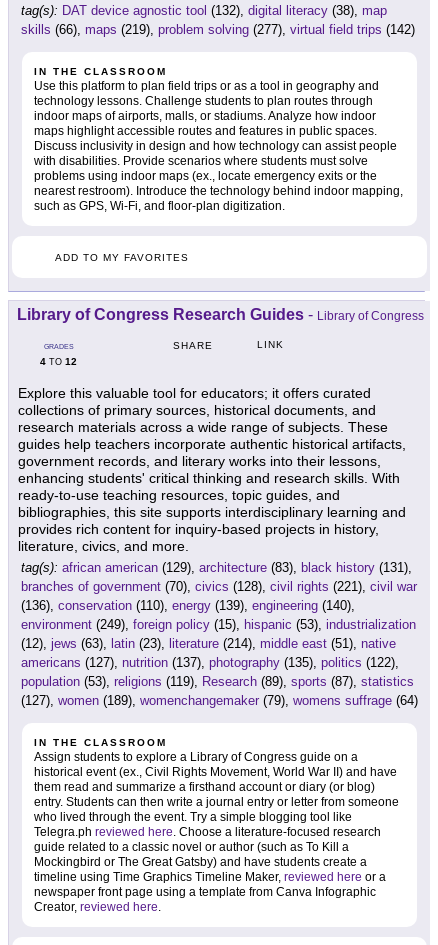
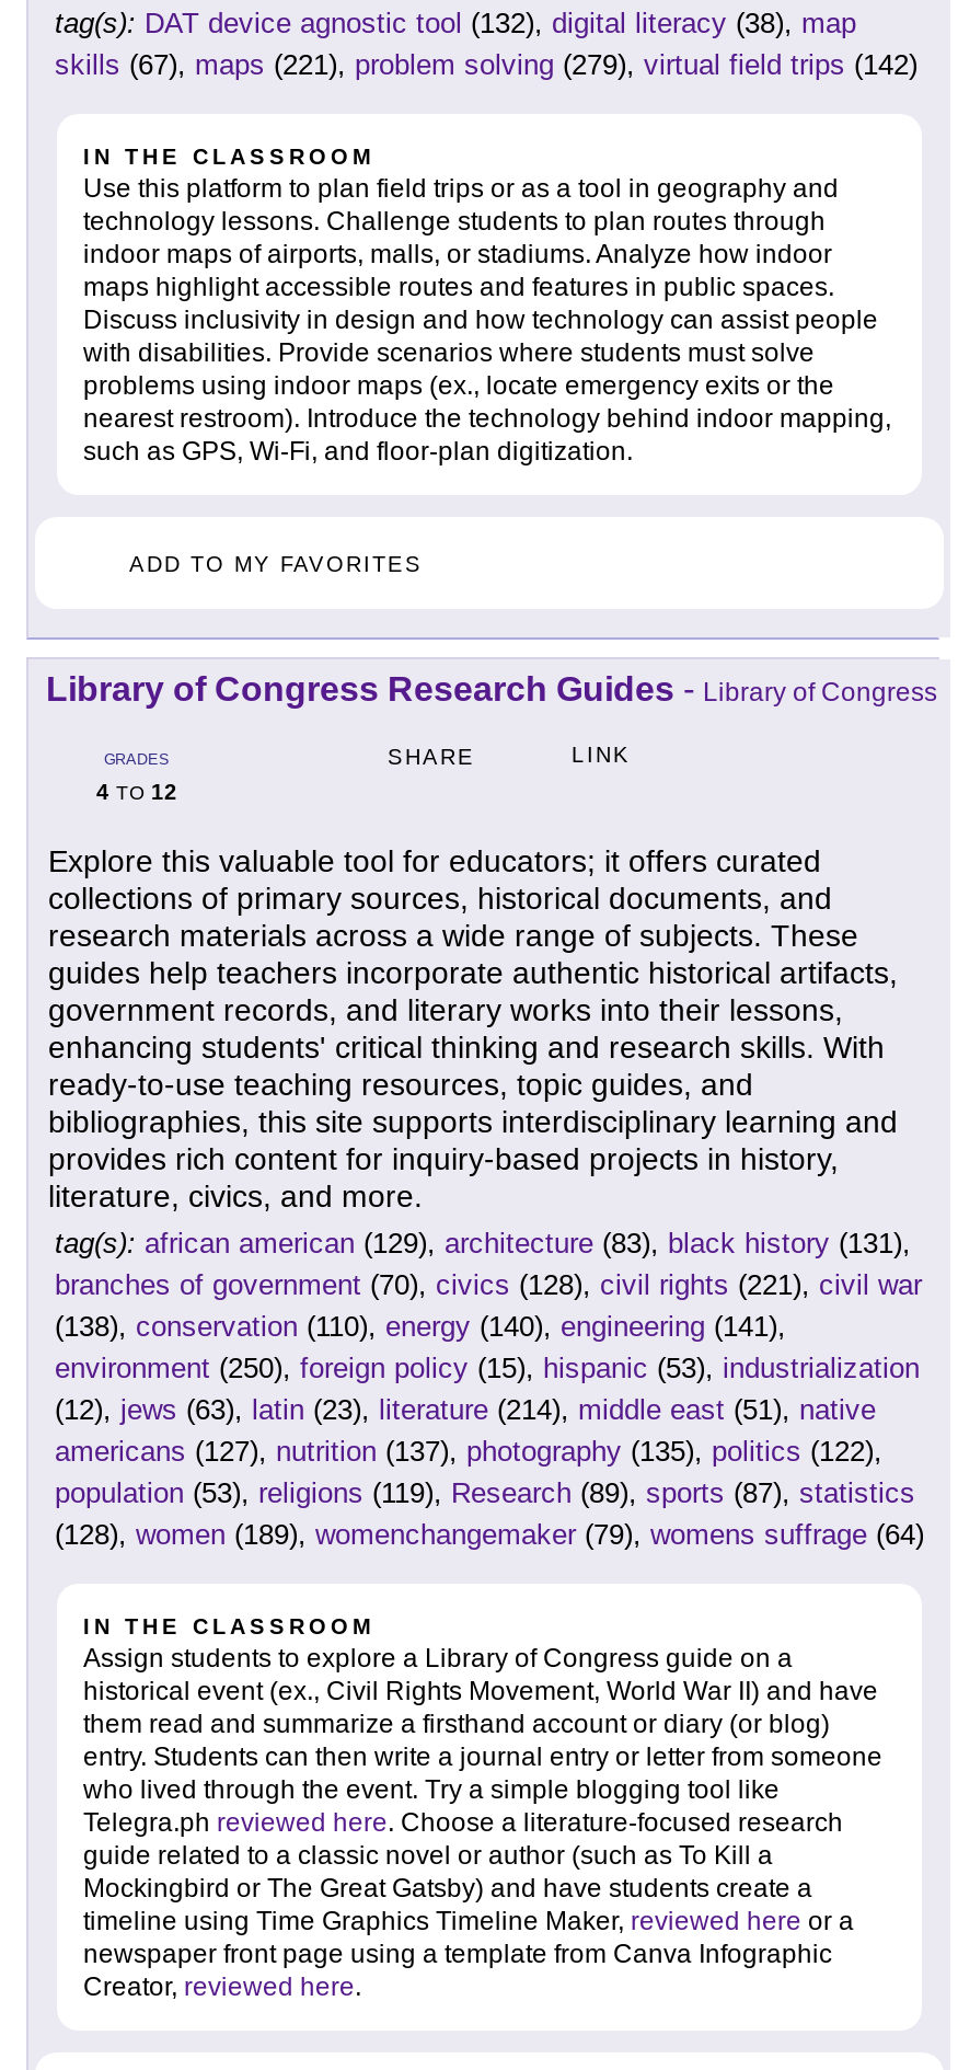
[21,22,415,37] skills (66), maps (219), problem solving (277), virtual field trips (142) -> [55,49,917,82] skills (67), maps (221), problem solving (279), virtual field trips (142)
[21,598,355,613] (136), conservation (110), energy (139), engineering (140), -> [55,1311,786,1344] (138), conservation (110), energy (140), engineering (141),
[21,617,416,632] environment (249), foreign policy (15), hispanic (53), industrialization -> [55,1352,920,1385] environment (250), foreign policy (15), hispanic (53), industrialization
[21,693,418,708] (127), women (189), womenchangemaker (79), womens suffrage (64) -> [55,1519,924,1552] (128), women (189), womenchangemaker (79), womens suffrage (64)

